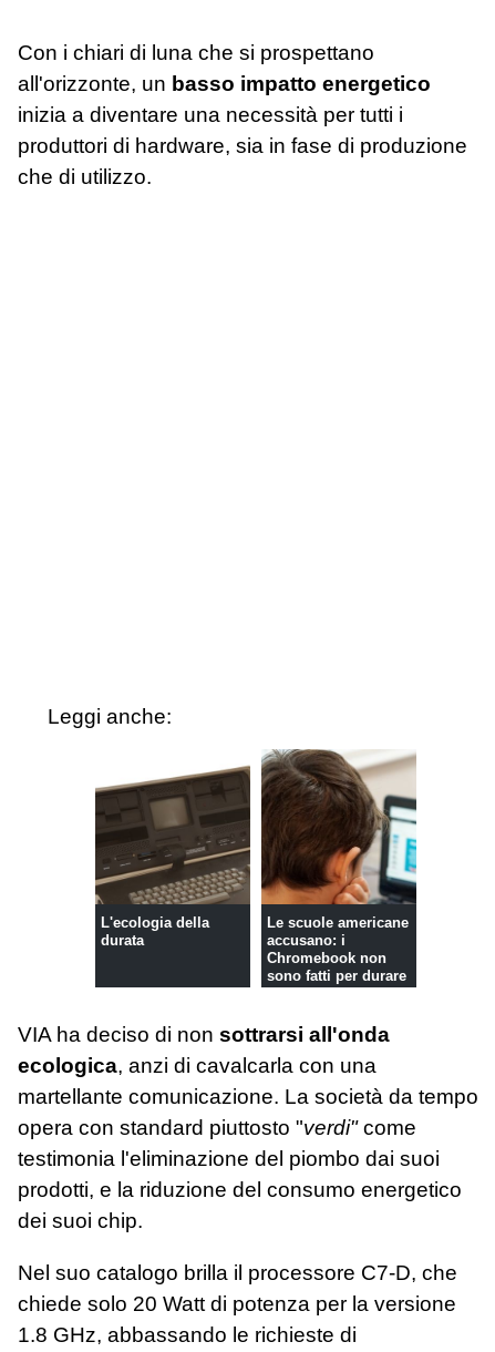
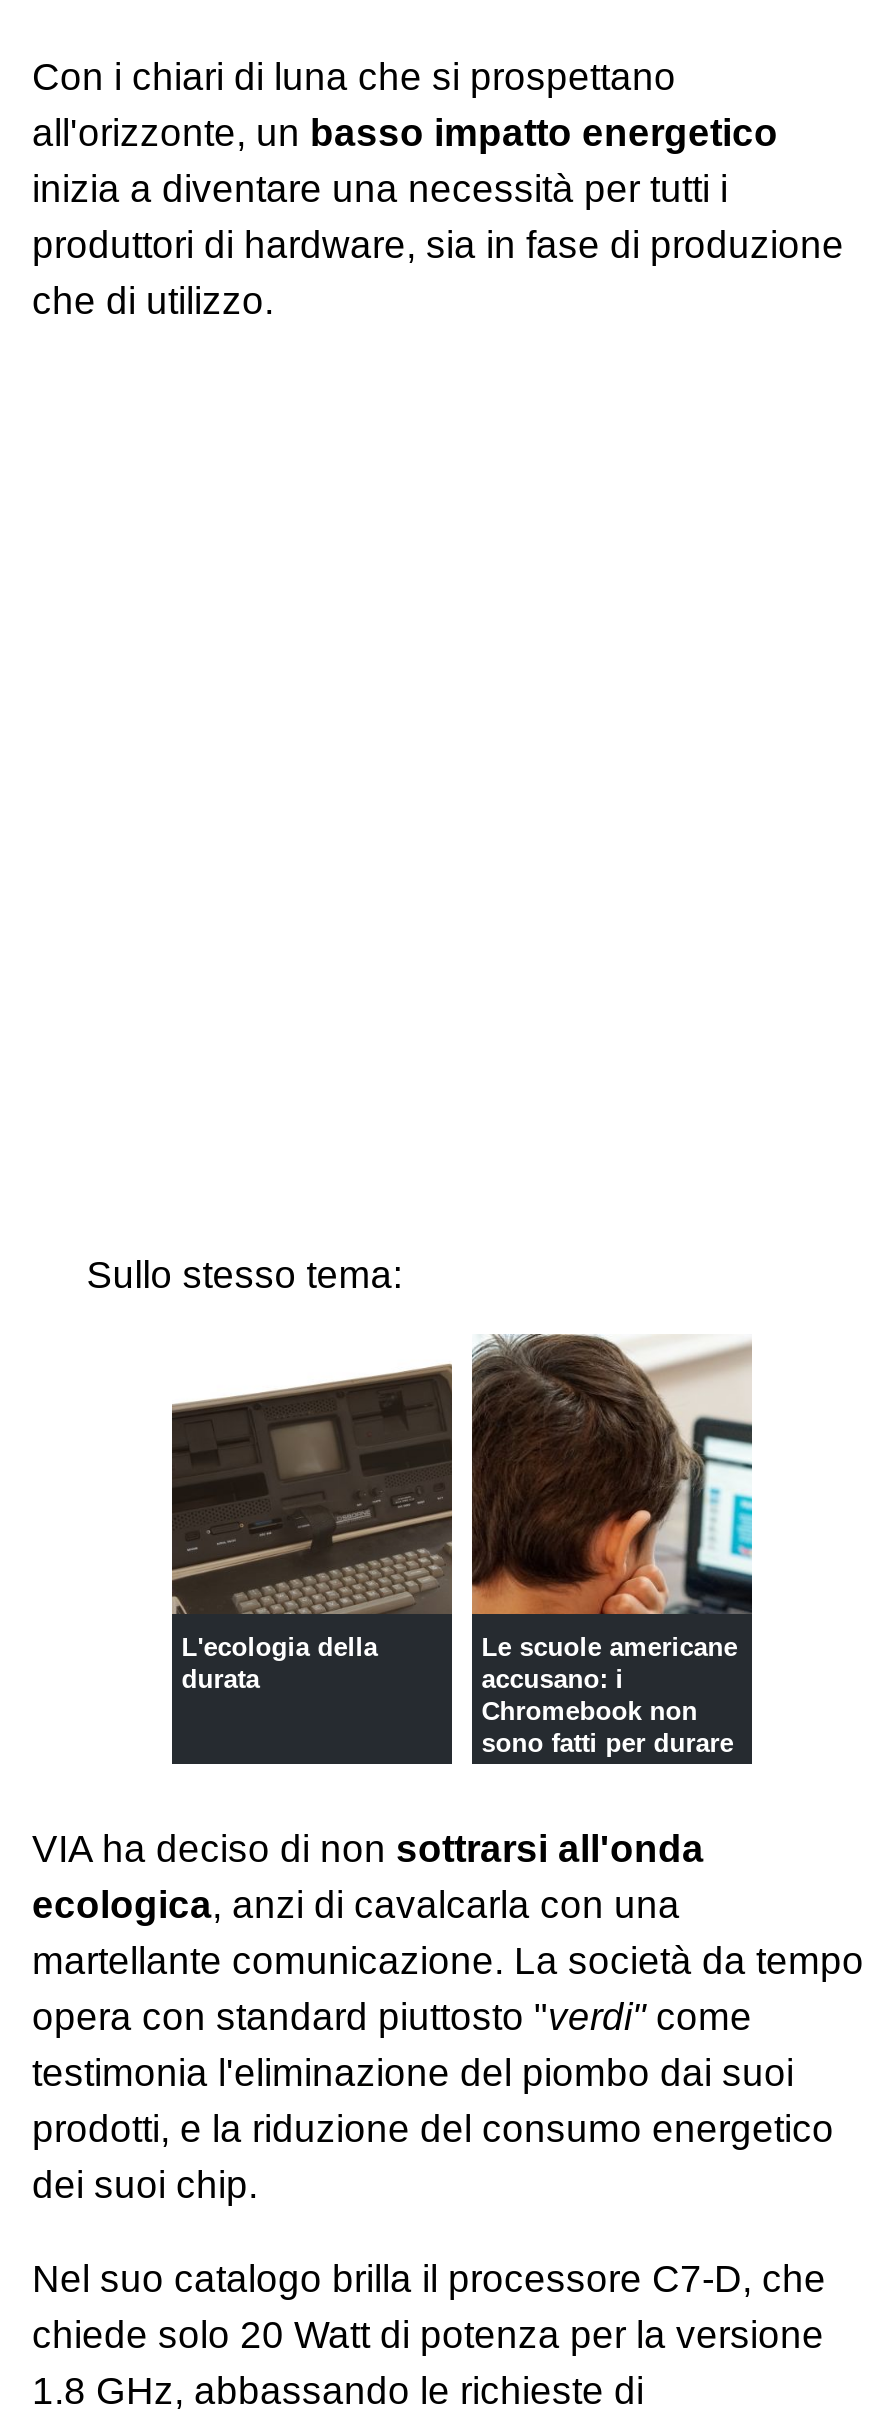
[48,704,172,728] Leggi anche: -> [86,1253,402,1295] Sullo stesso tema:

